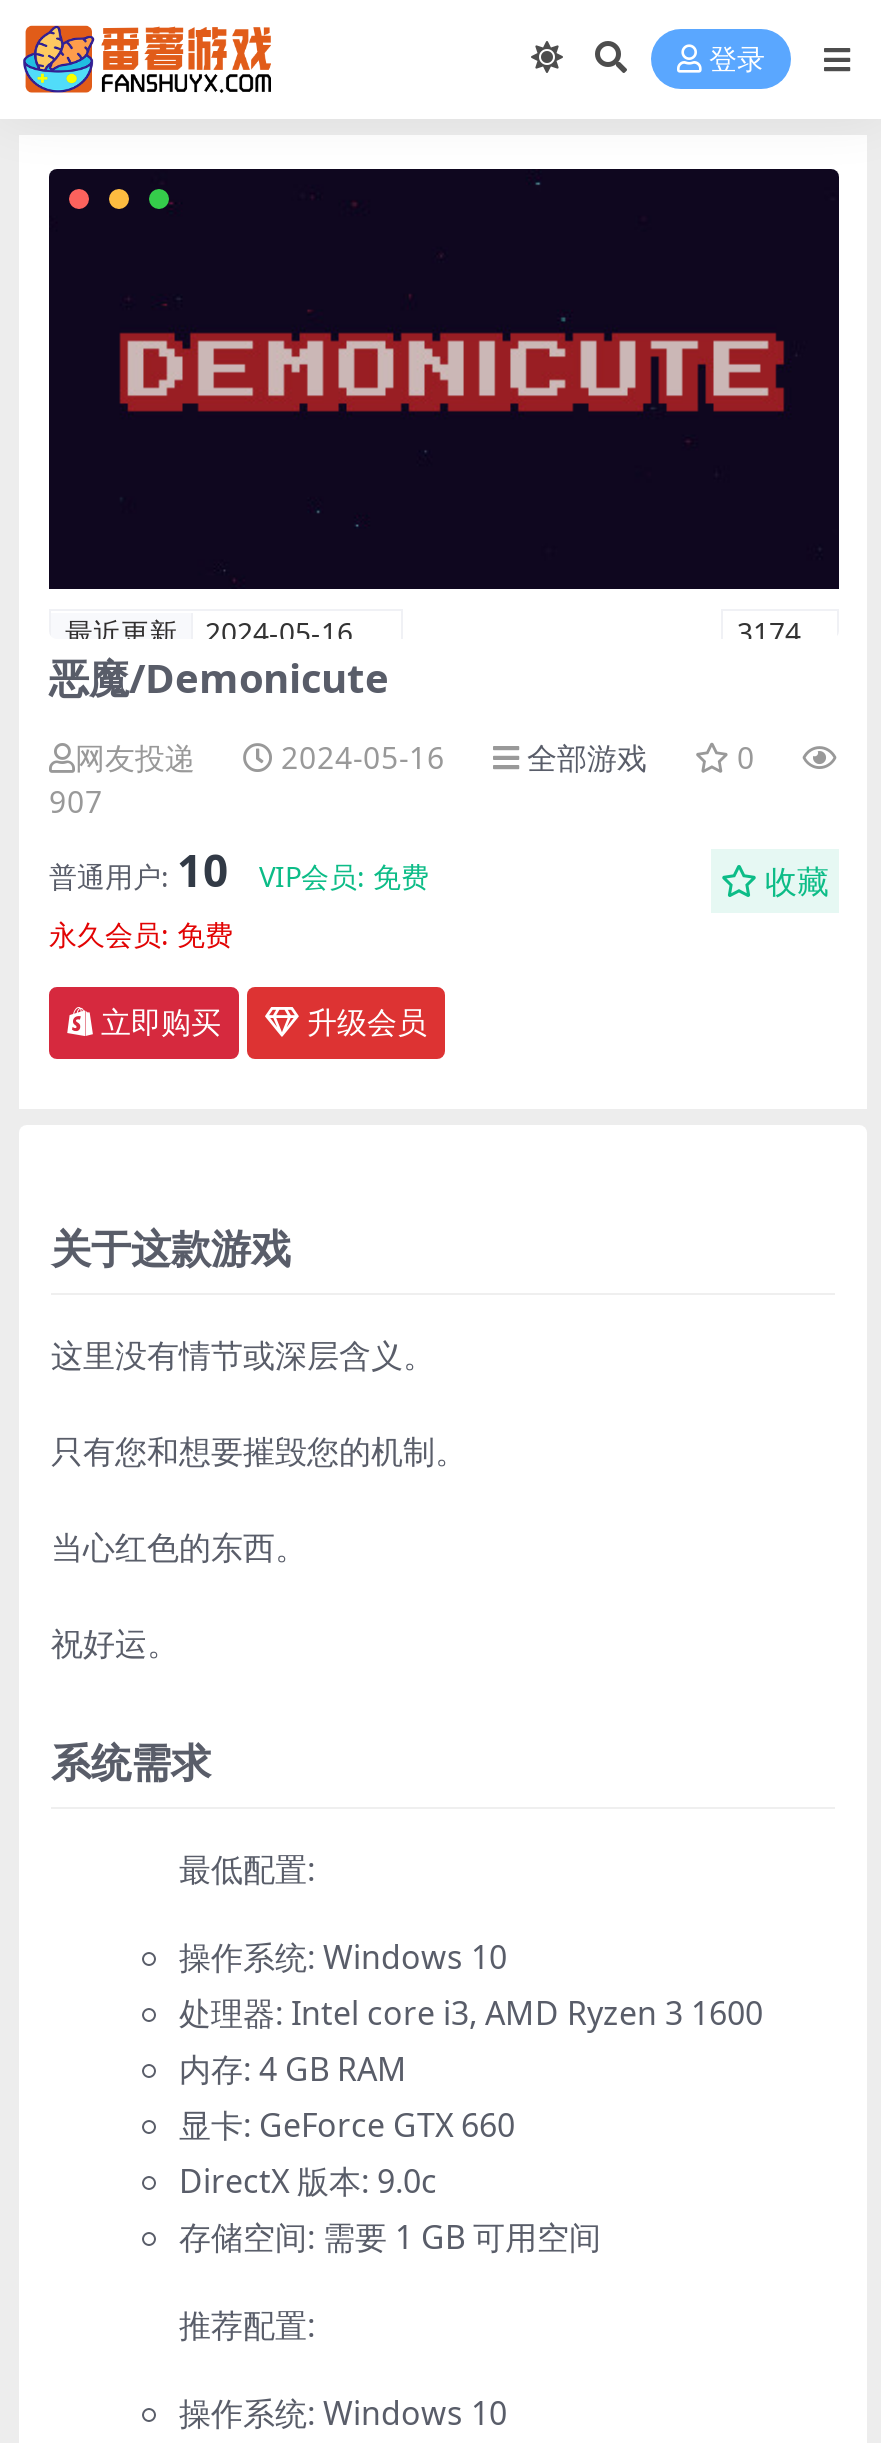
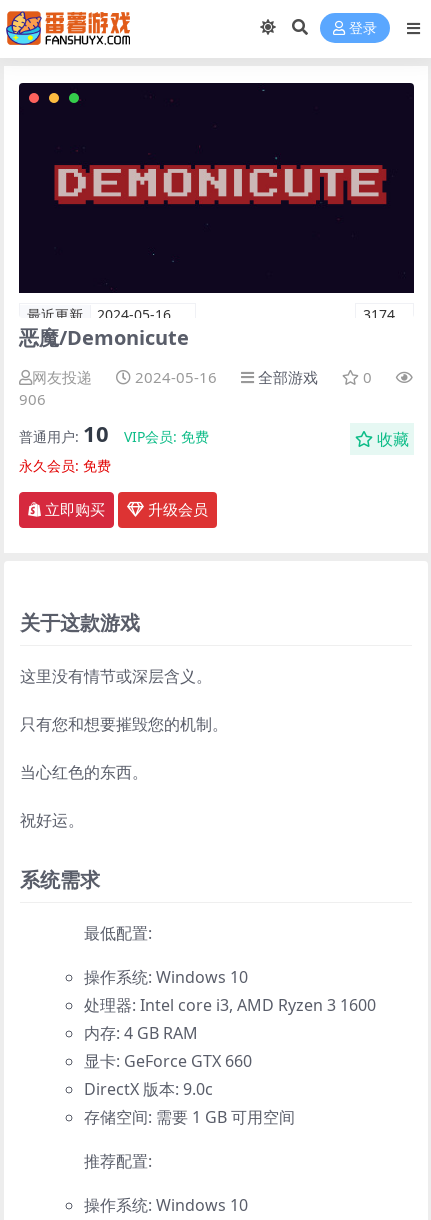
[49,780,103,820] 907 -> [19,389,46,409] 906

